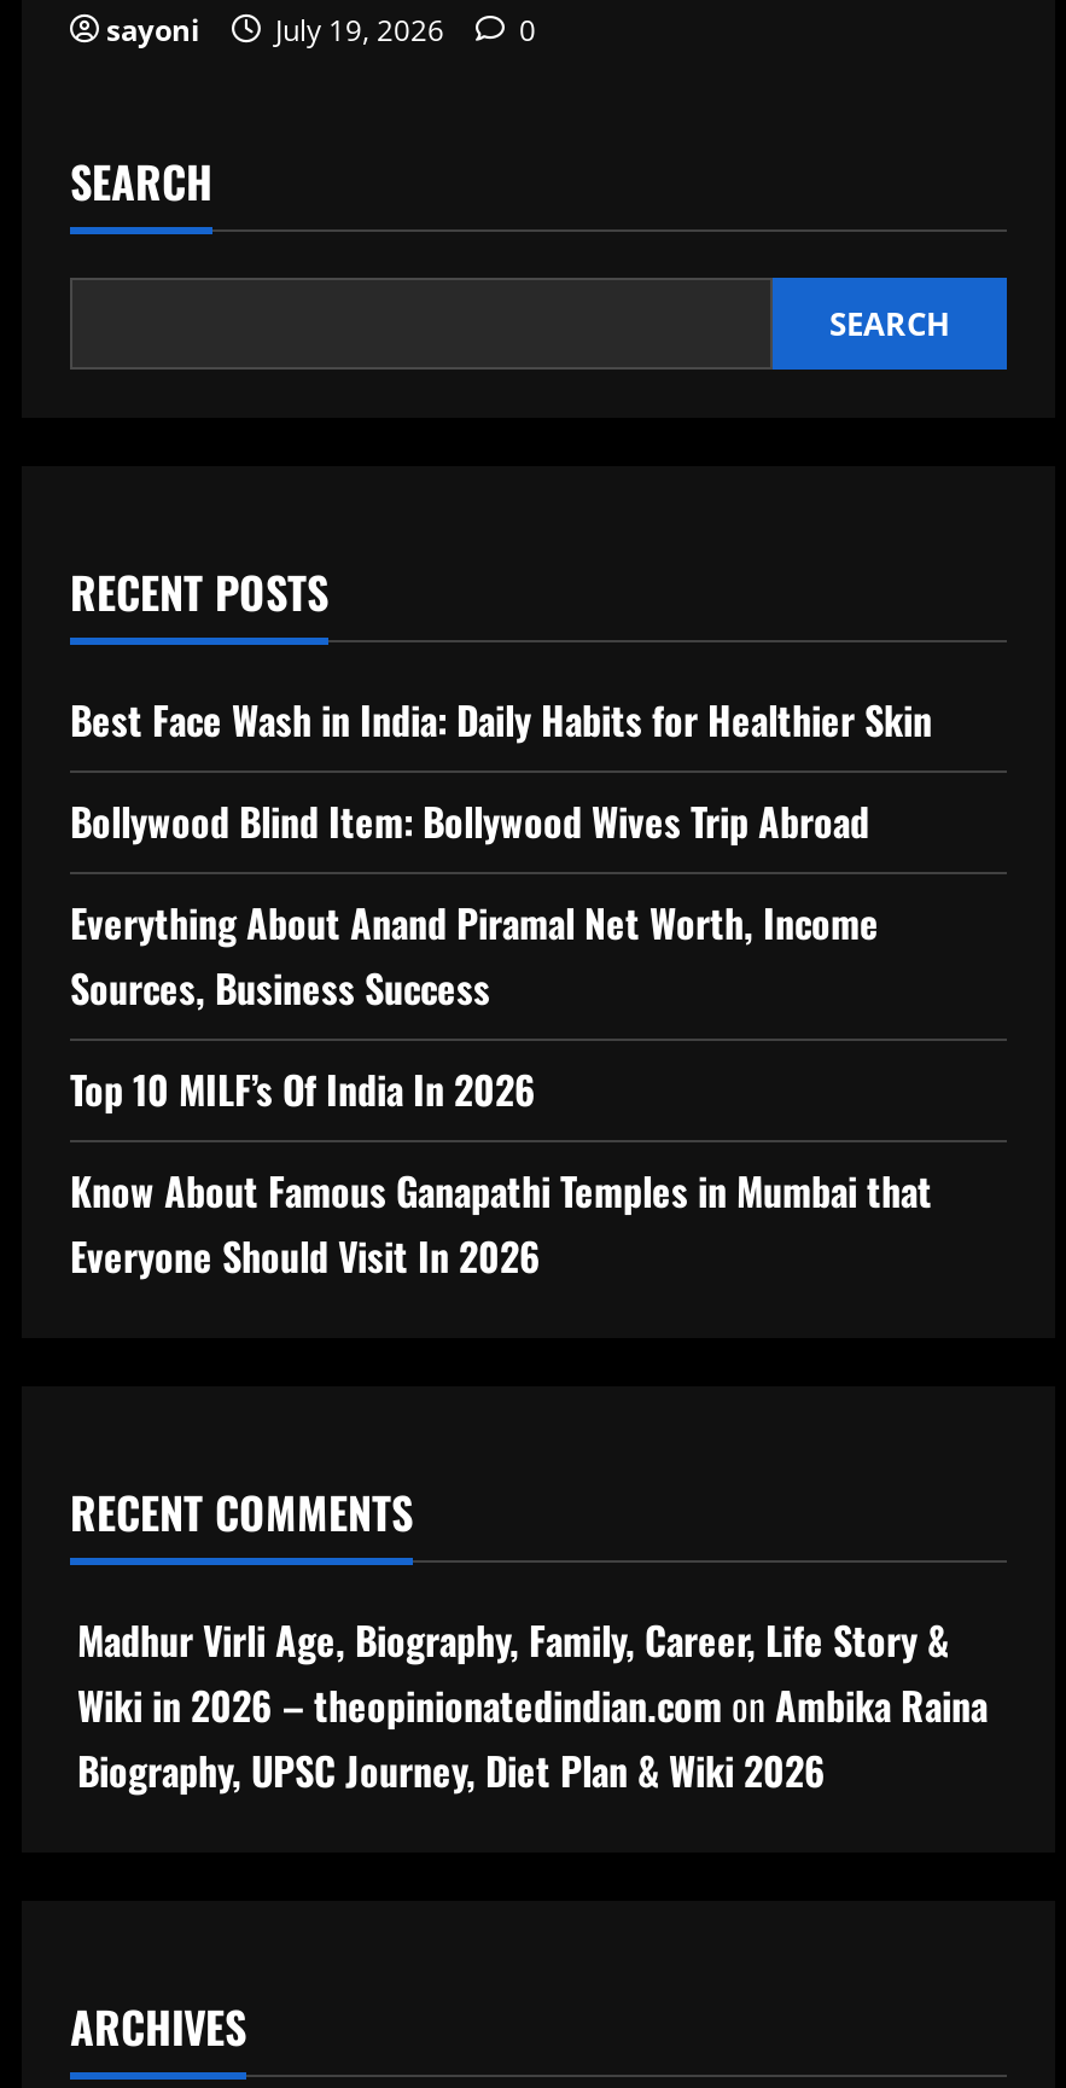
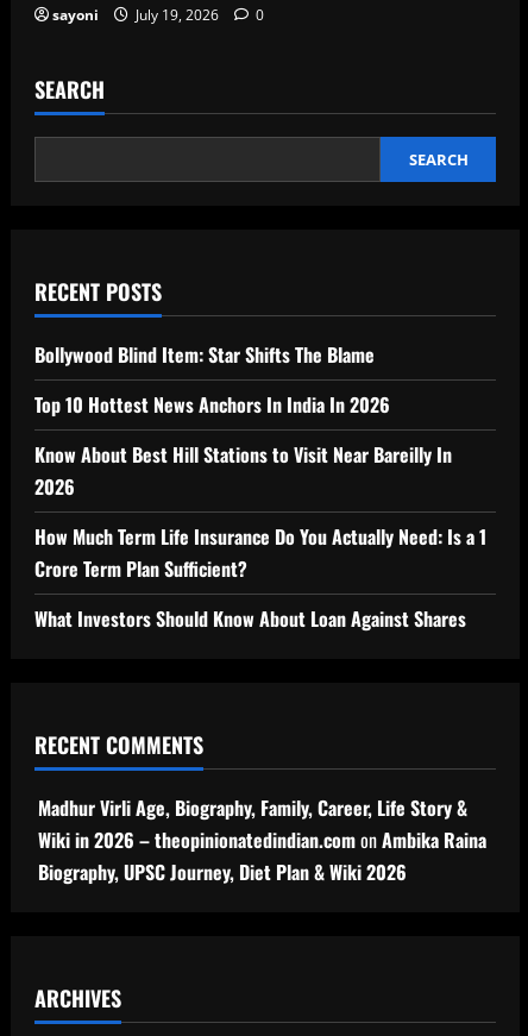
[70,692,932,750] Best Face Wash in India: Daily Habits for Healthier Skin -> [34,341,375,369] Bollywood Blind Item: Star Shifts The Blame
[70,793,869,851] Bollywood Blind Item: Bollywood Wives Trip Abroad -> [34,391,390,419] Top 10 Hottest News Anchors In India In 2026
[70,895,879,1018] Everything About Anand Piramal Net Worth, Income | Sources, Business Success -> [34,441,452,501] Know About Best Hill Stations to Visit Near Bareilly In | 2026
[70,1062,536,1119] Top 10 MILF’s Of India In 2026 -> [34,523,486,583] How Much Term Life Insurance Do You Actually Need: Is a 1 | Crore Term Plan Sufficient?
[70,1163,932,1286] Know About Famous Ganapathi Temples in Mumbai that | Everyone Should Visit In 2026 -> [34,605,466,633] What Investors Should Know About Loan Against Shares

